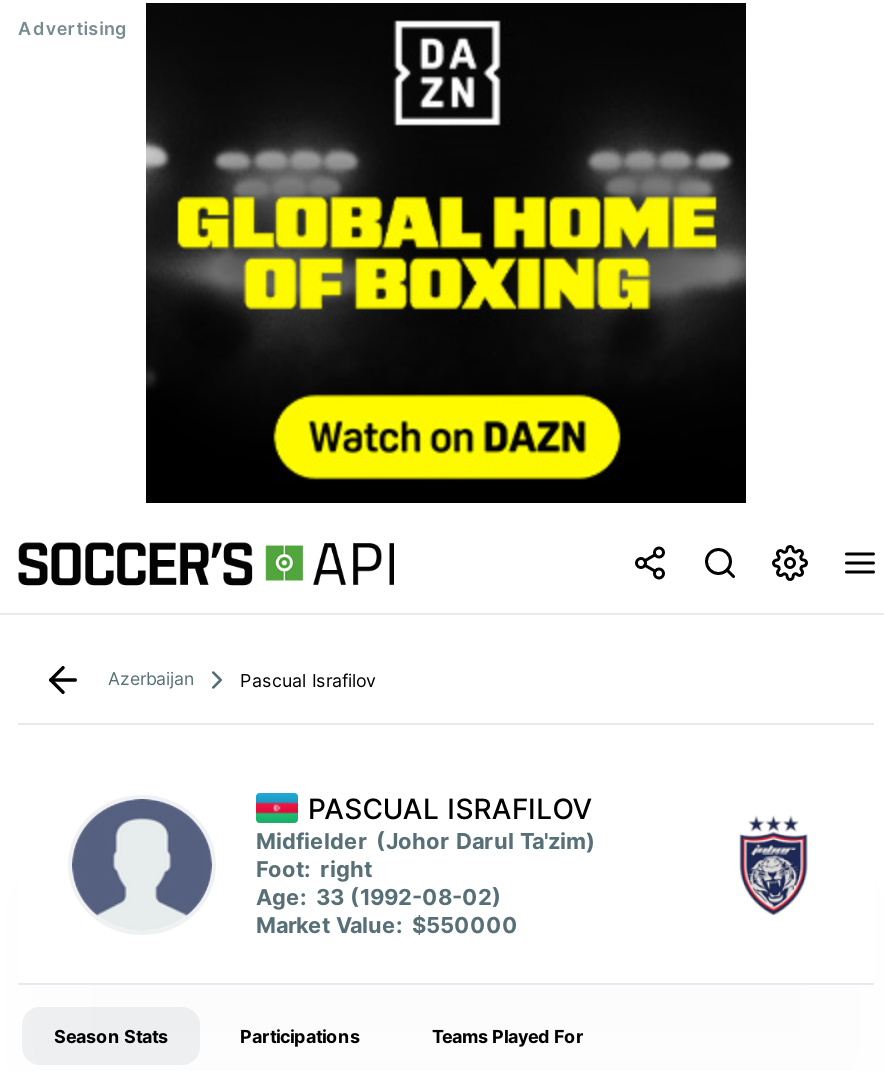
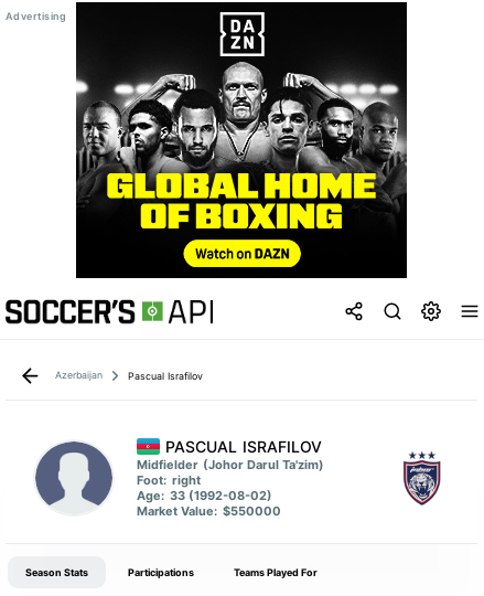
[146,19,744,483] [image] -> [77,12,407,268] [image]

